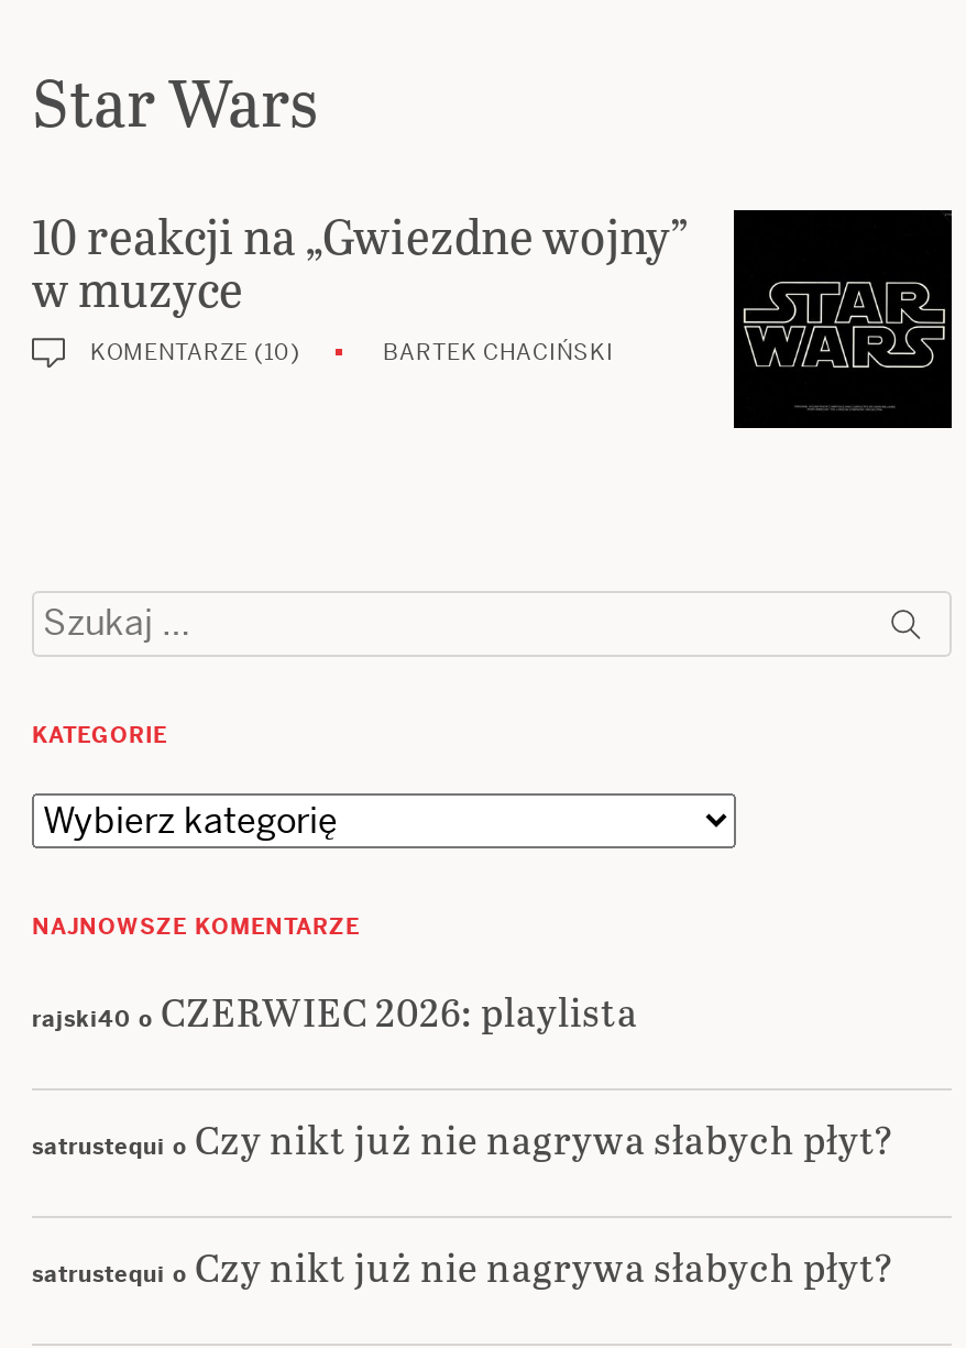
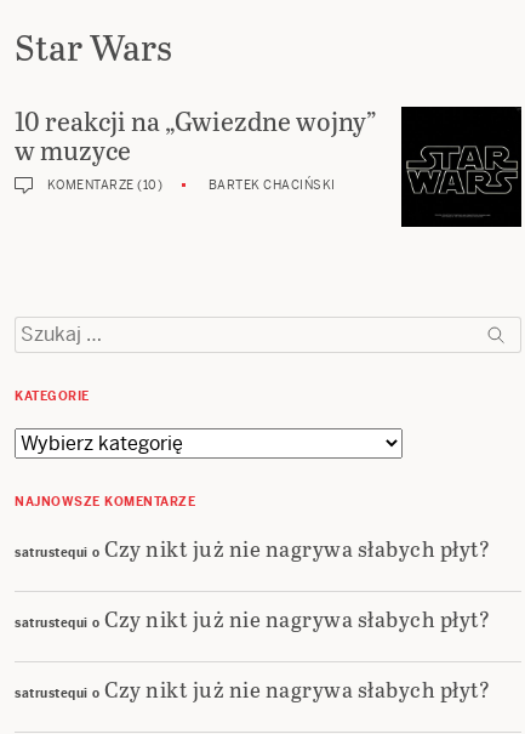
[32,983,638,1038] rajski40 o CZERWIEC 2026: playlista -> [15,533,490,563] satrustequi o Czy nikt już nie nagrywa słabych płyt?

